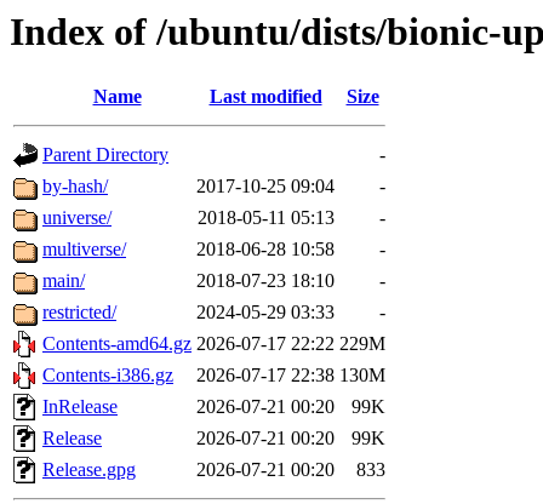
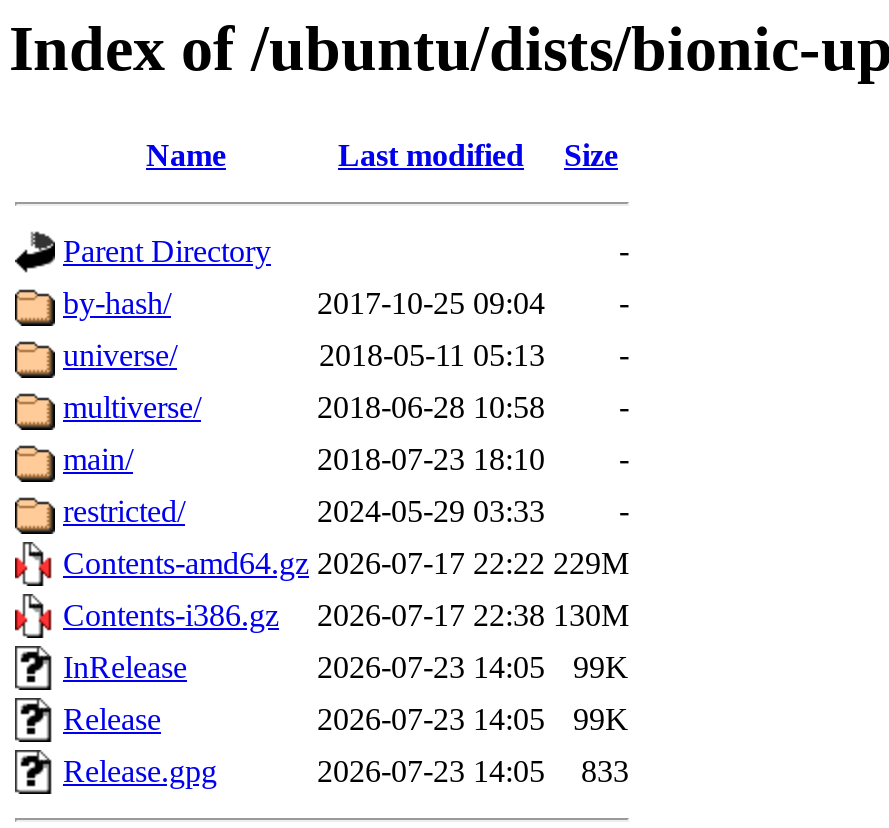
[196,397,385,417] 2026-07-21 00:20 99K -> [317,651,629,685] 2026-07-23 14:05 99K
[196,428,385,449] 2026-07-21 00:20 99K -> [317,703,629,737] 2026-07-23 14:05 99K
[196,460,385,480] 2026-07-21 00:20 833 -> [317,755,629,789] 2026-07-23 14:05 833

